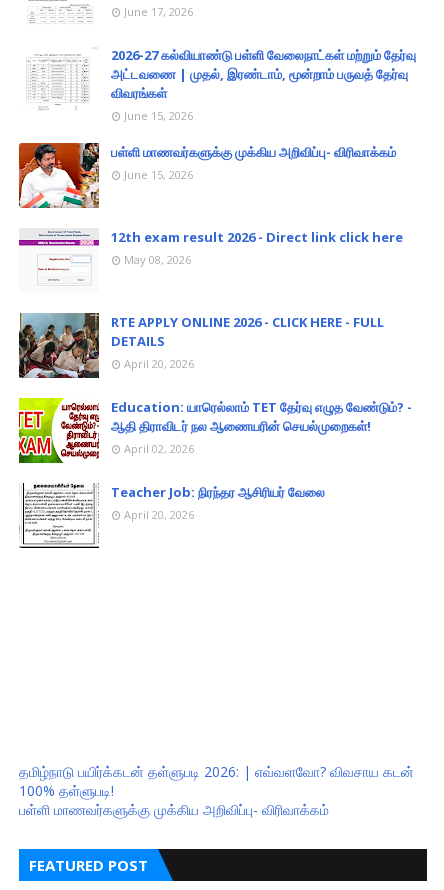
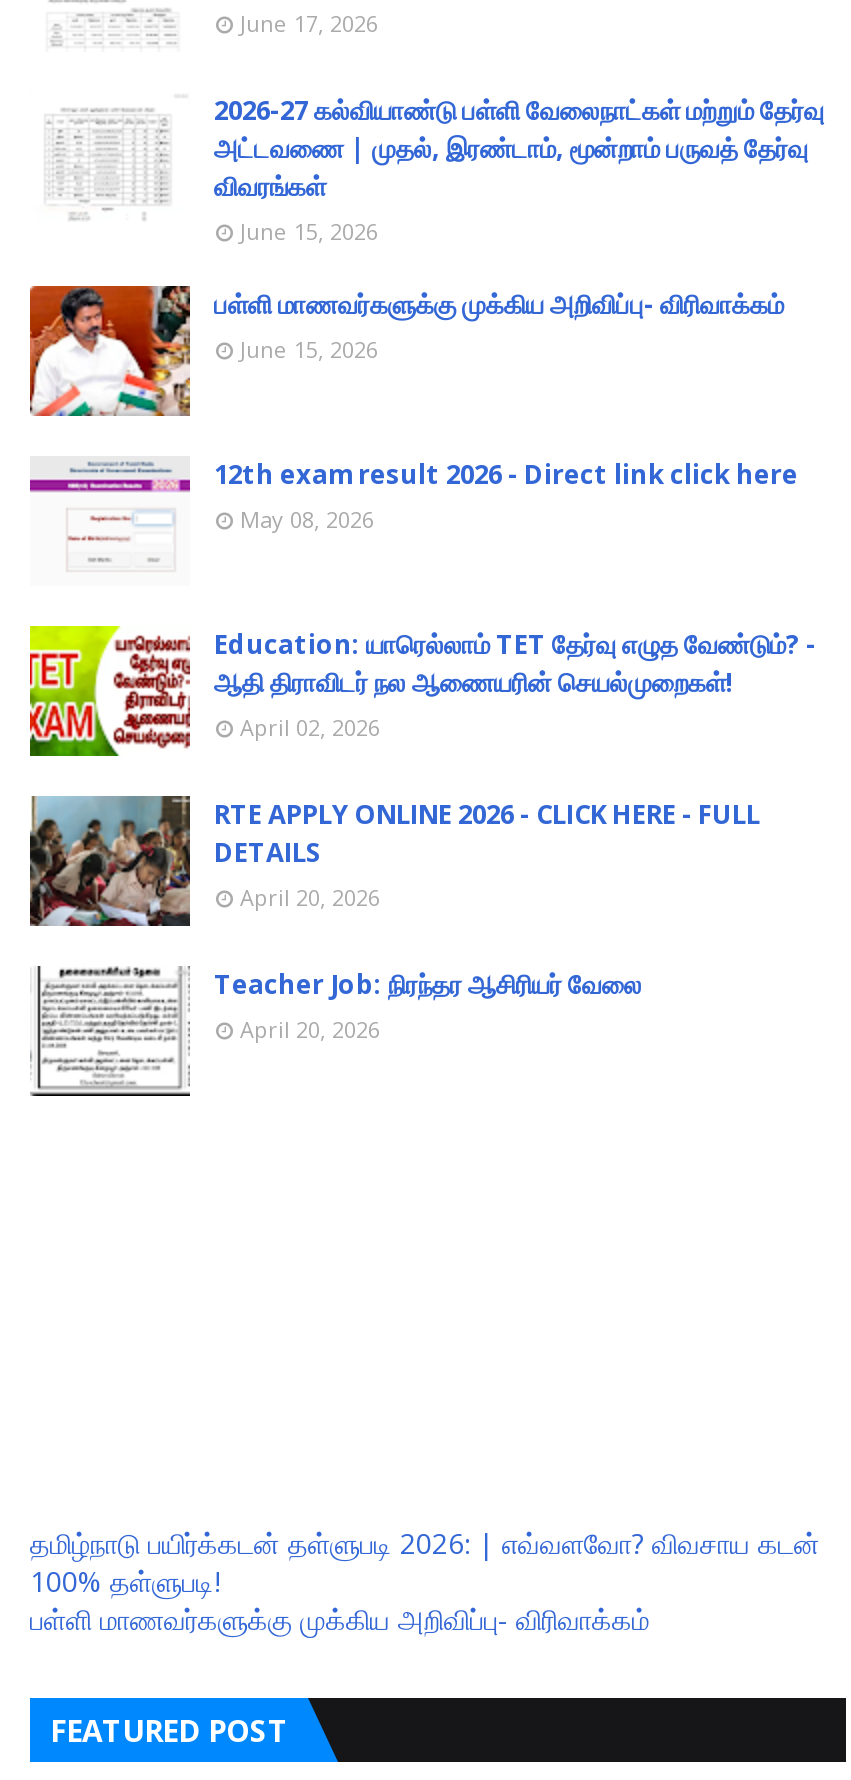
moved [17,312,384,380] -> [26,794,760,930]: [image] | RTE APPLY ONLINE 2026 - CLICK HERE - FULL | DETAILS | April 20, 2026
moved [18,397,412,464] -> [28,624,816,758]: [image] | Education: யாரெல்லாம் TET தேர்வு எழுத வேண்டும்? - | ஆதி திராவிடர் நல ஆணையரின் செயல்முறைகள்! | April 02, 2026

